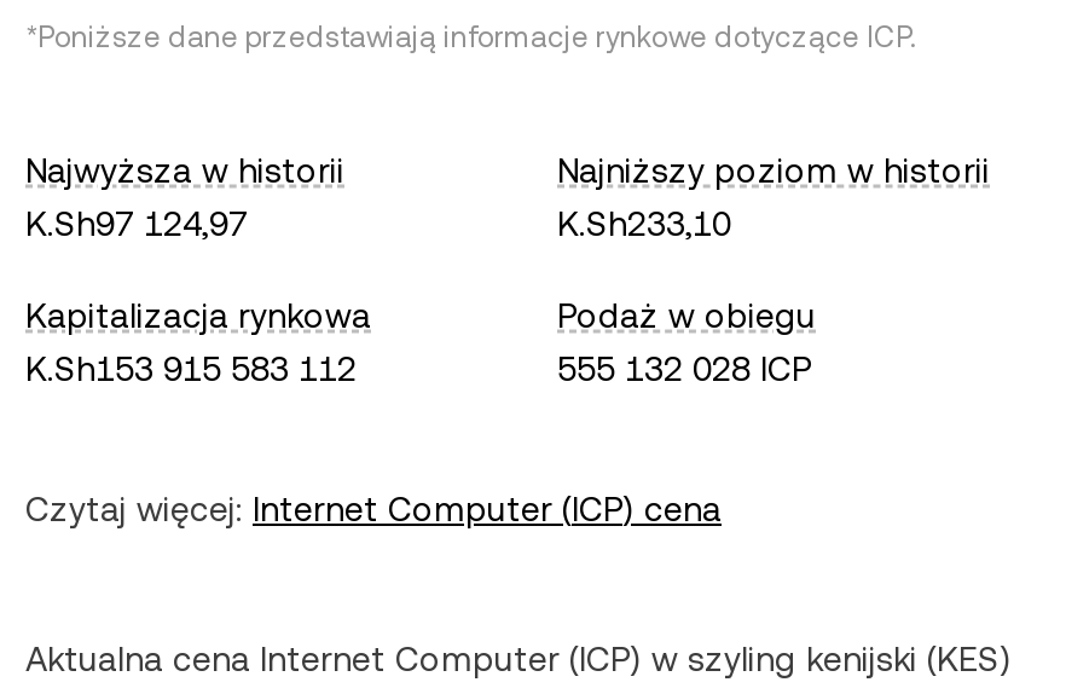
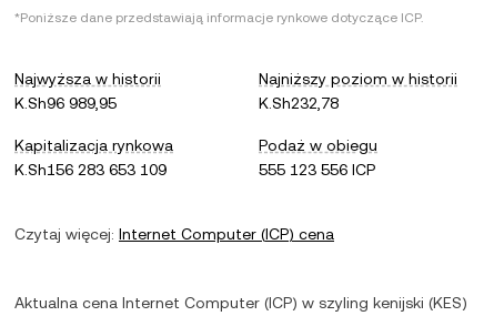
[25,204,248,243] K.Sh97 124,97 -> [14,94,117,112] K.Sh96 989,95
[557,204,731,243] K.Sh233,10 -> [259,94,339,112] K.Sh232,78
[25,349,357,388] K.Sh153 915 583 112 -> [14,161,167,179] K.Sh156 283 653 109
[557,349,811,388] 555 132 028 ICP -> [259,161,375,179] 555 123 556 ICP

